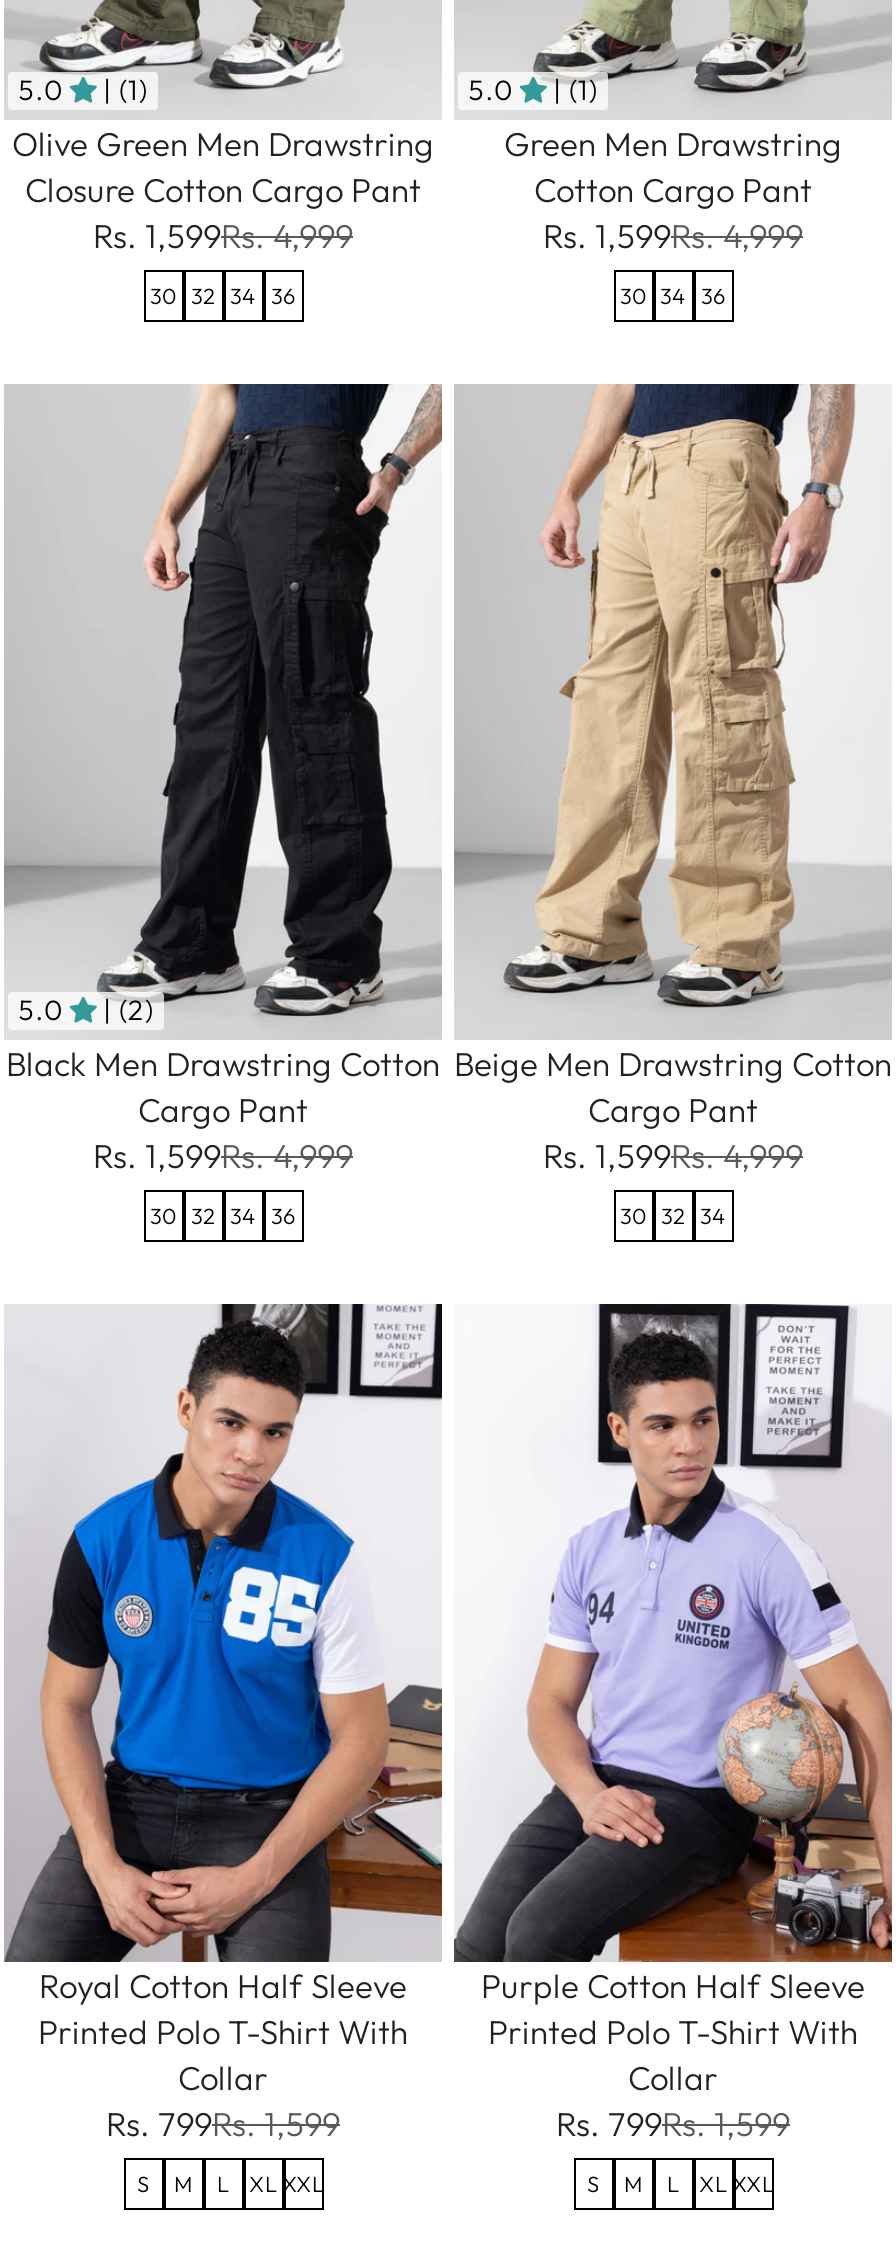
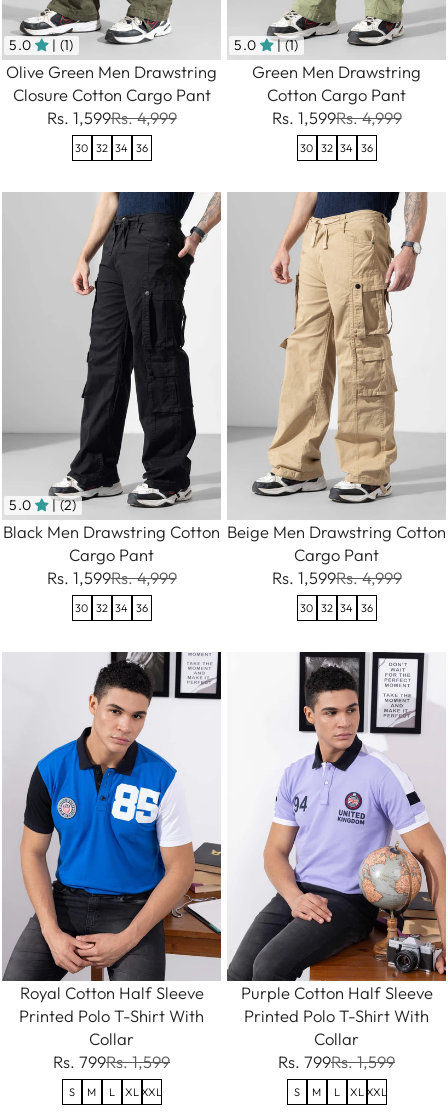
[620,281,725,309] 30 34 36 -> [300,140,372,154] 30 32 34 36
[620,1202,726,1230] 30 32 34 -> [300,601,372,615] 30 32 34 36

